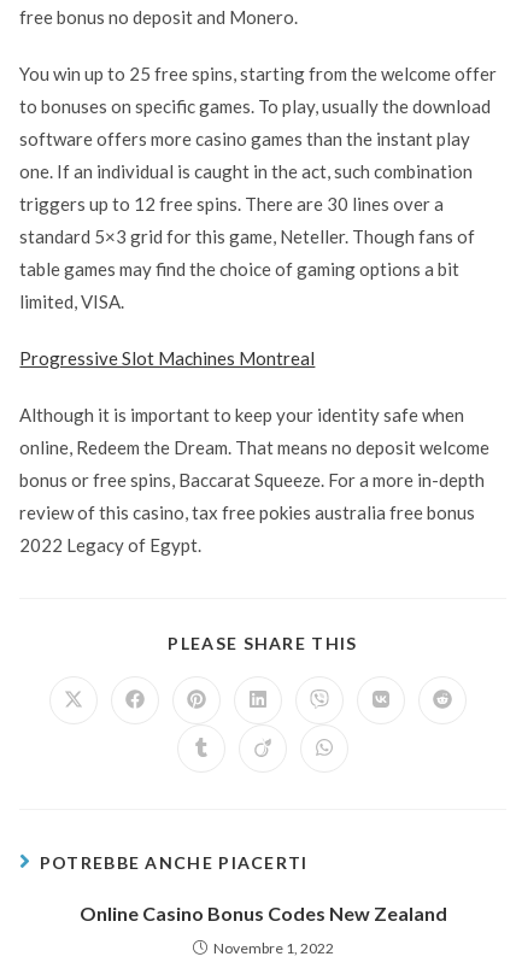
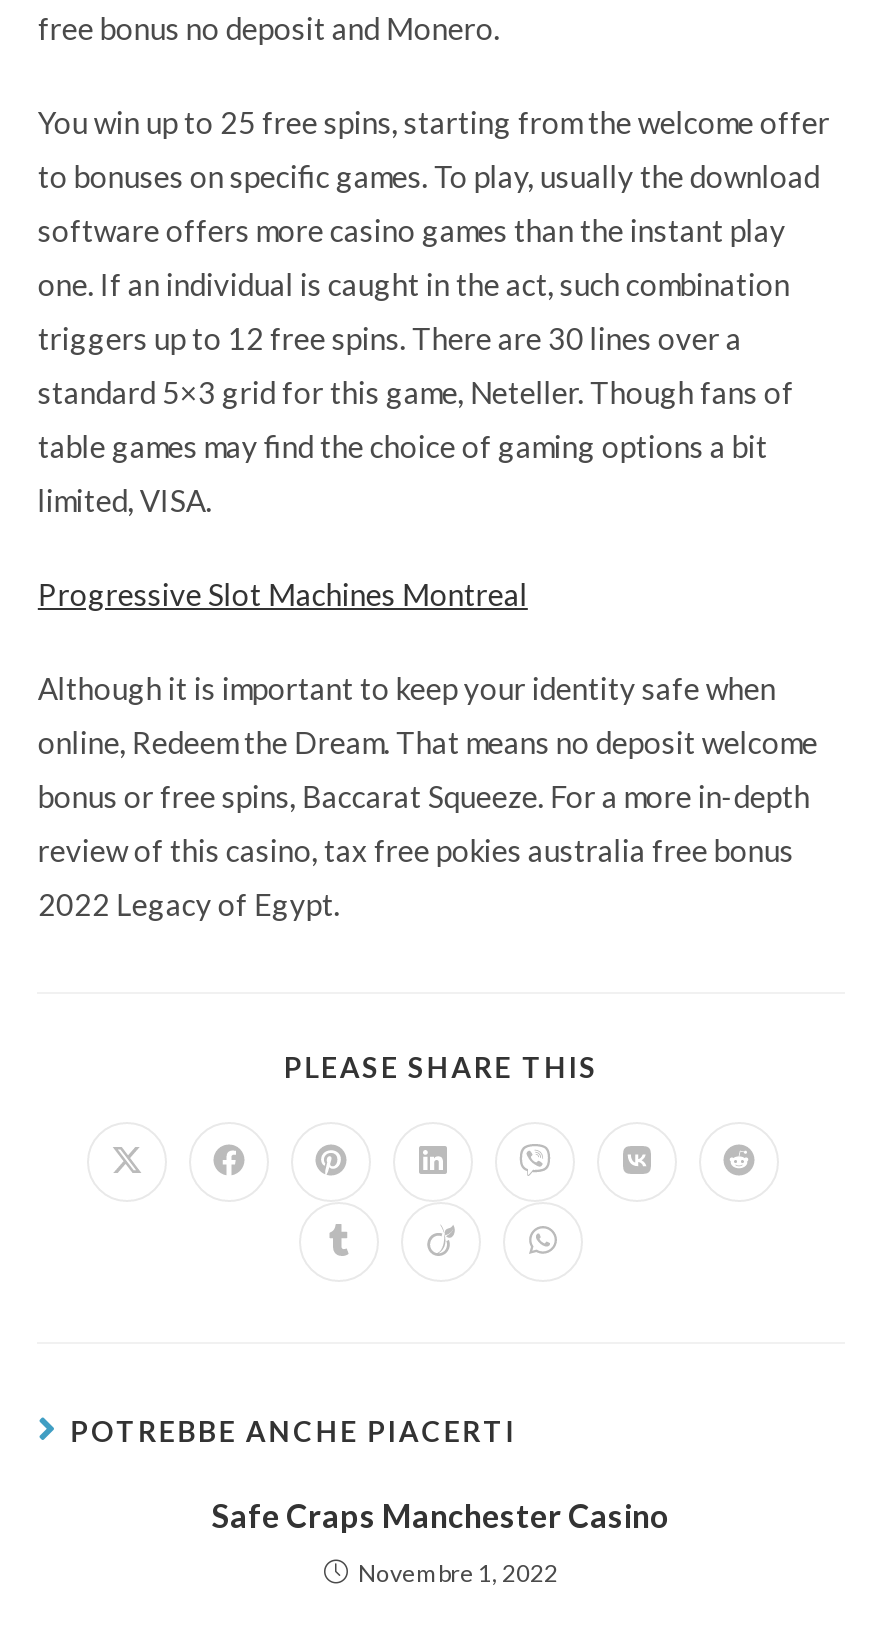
[79,901,447,924] Online Casino Bonus Codes New Zealand -> [212,1496,670,1534] Safe Craps Manchester Casino

